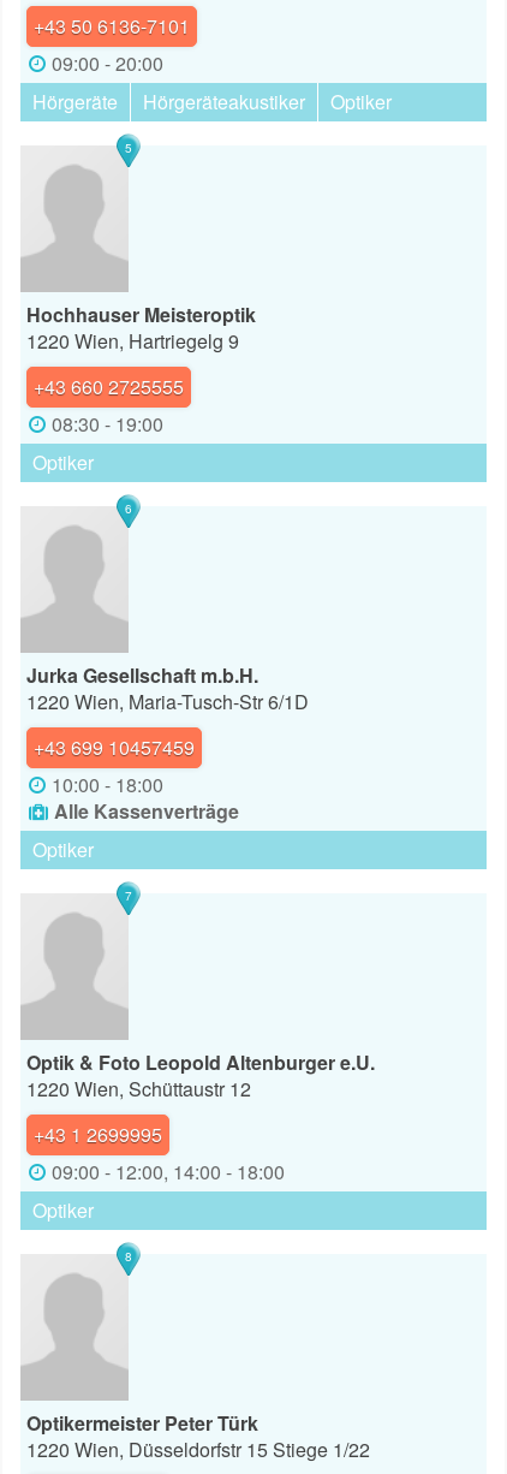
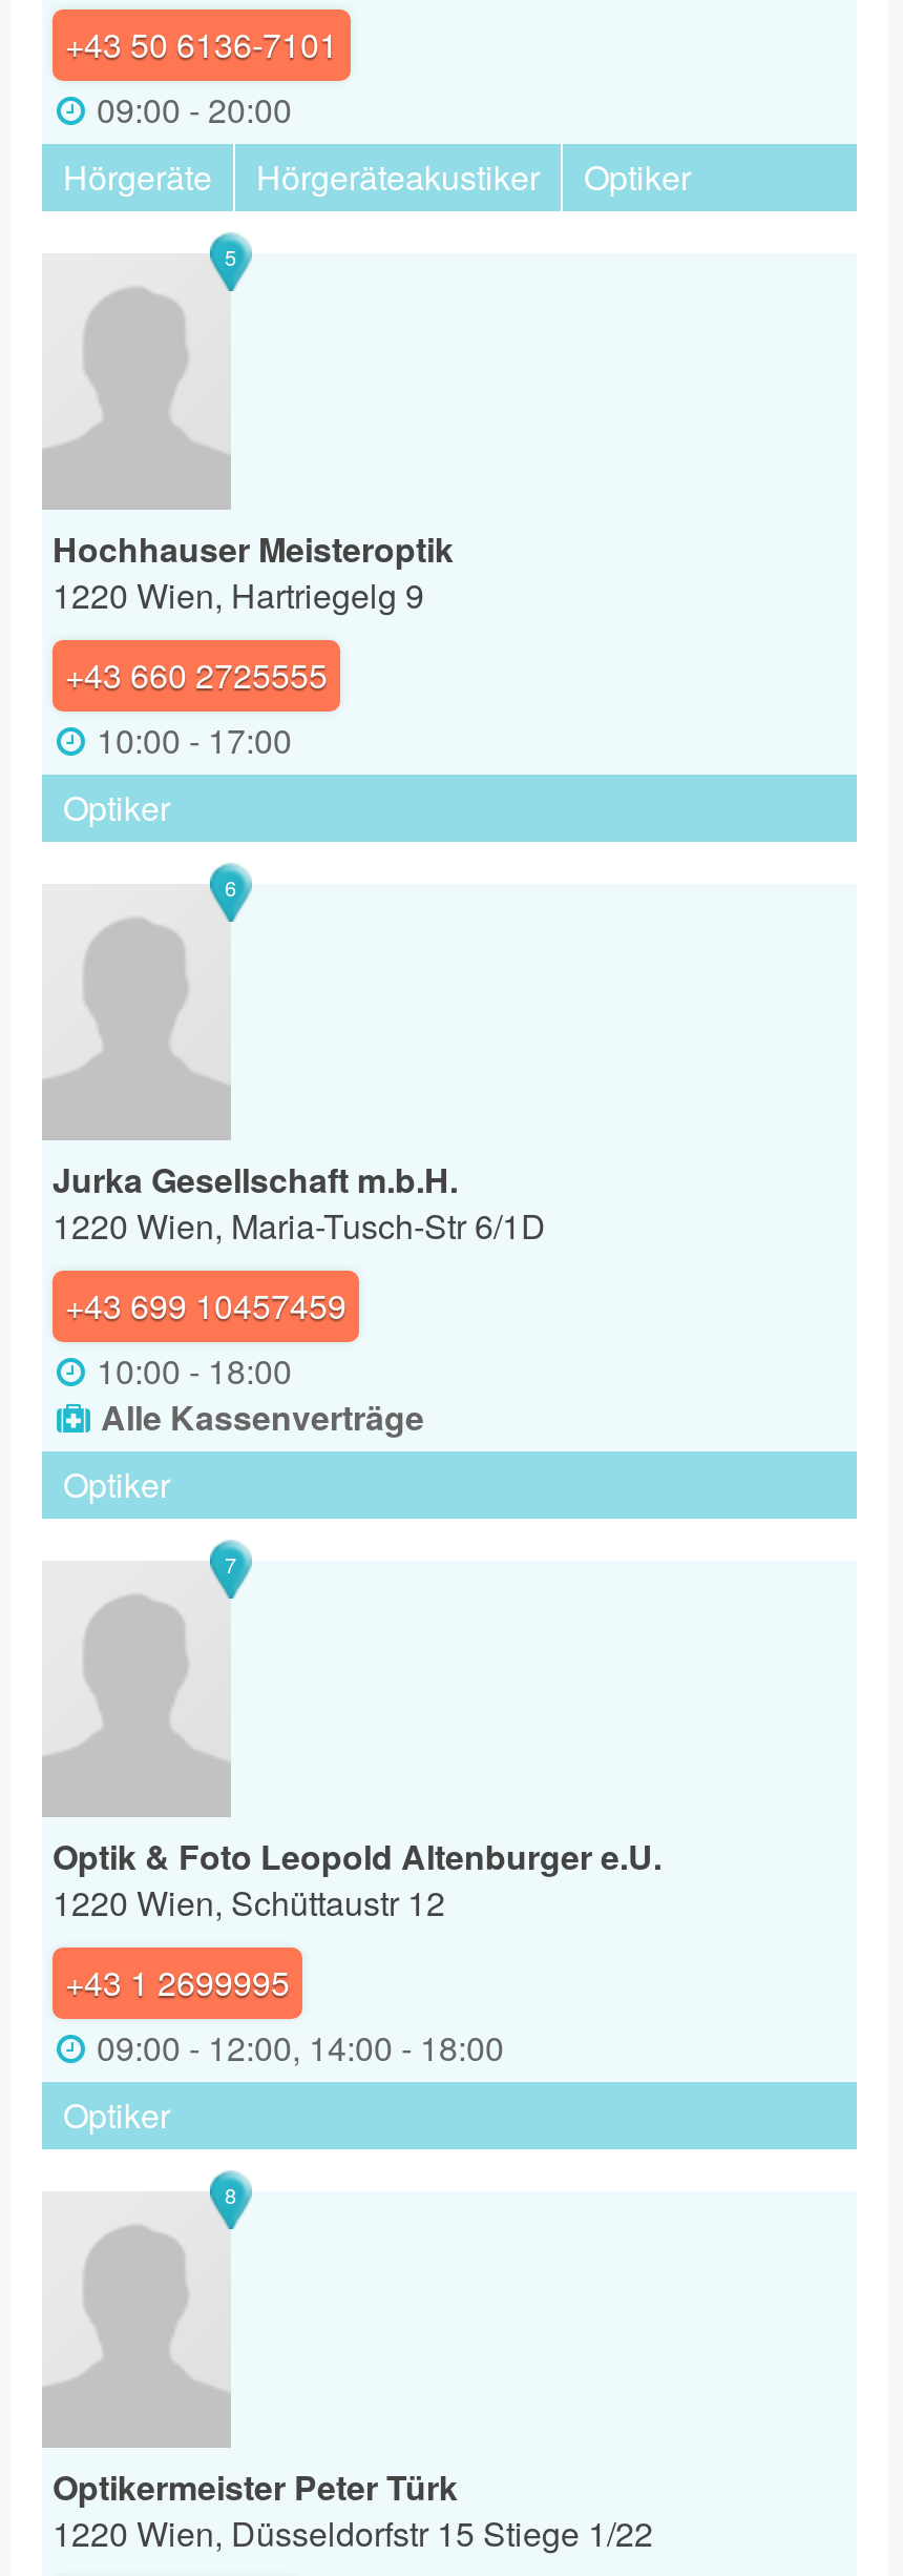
[52,410,163,438] 08:30 - 19:00 -> [97,716,292,764] 10:00 - 17:00

